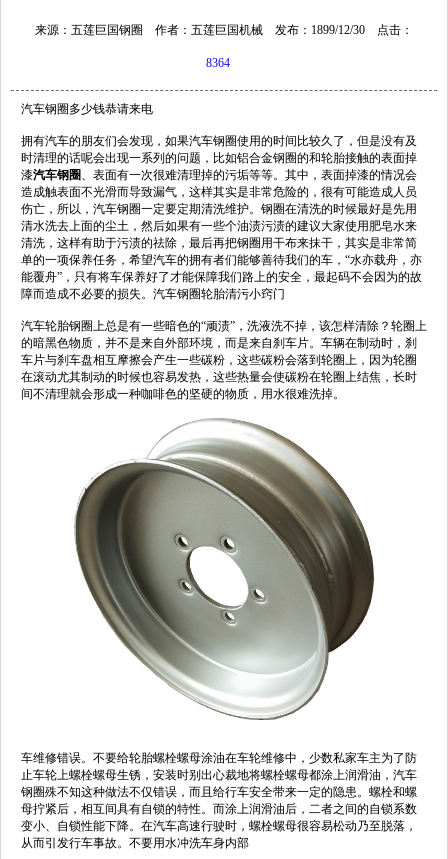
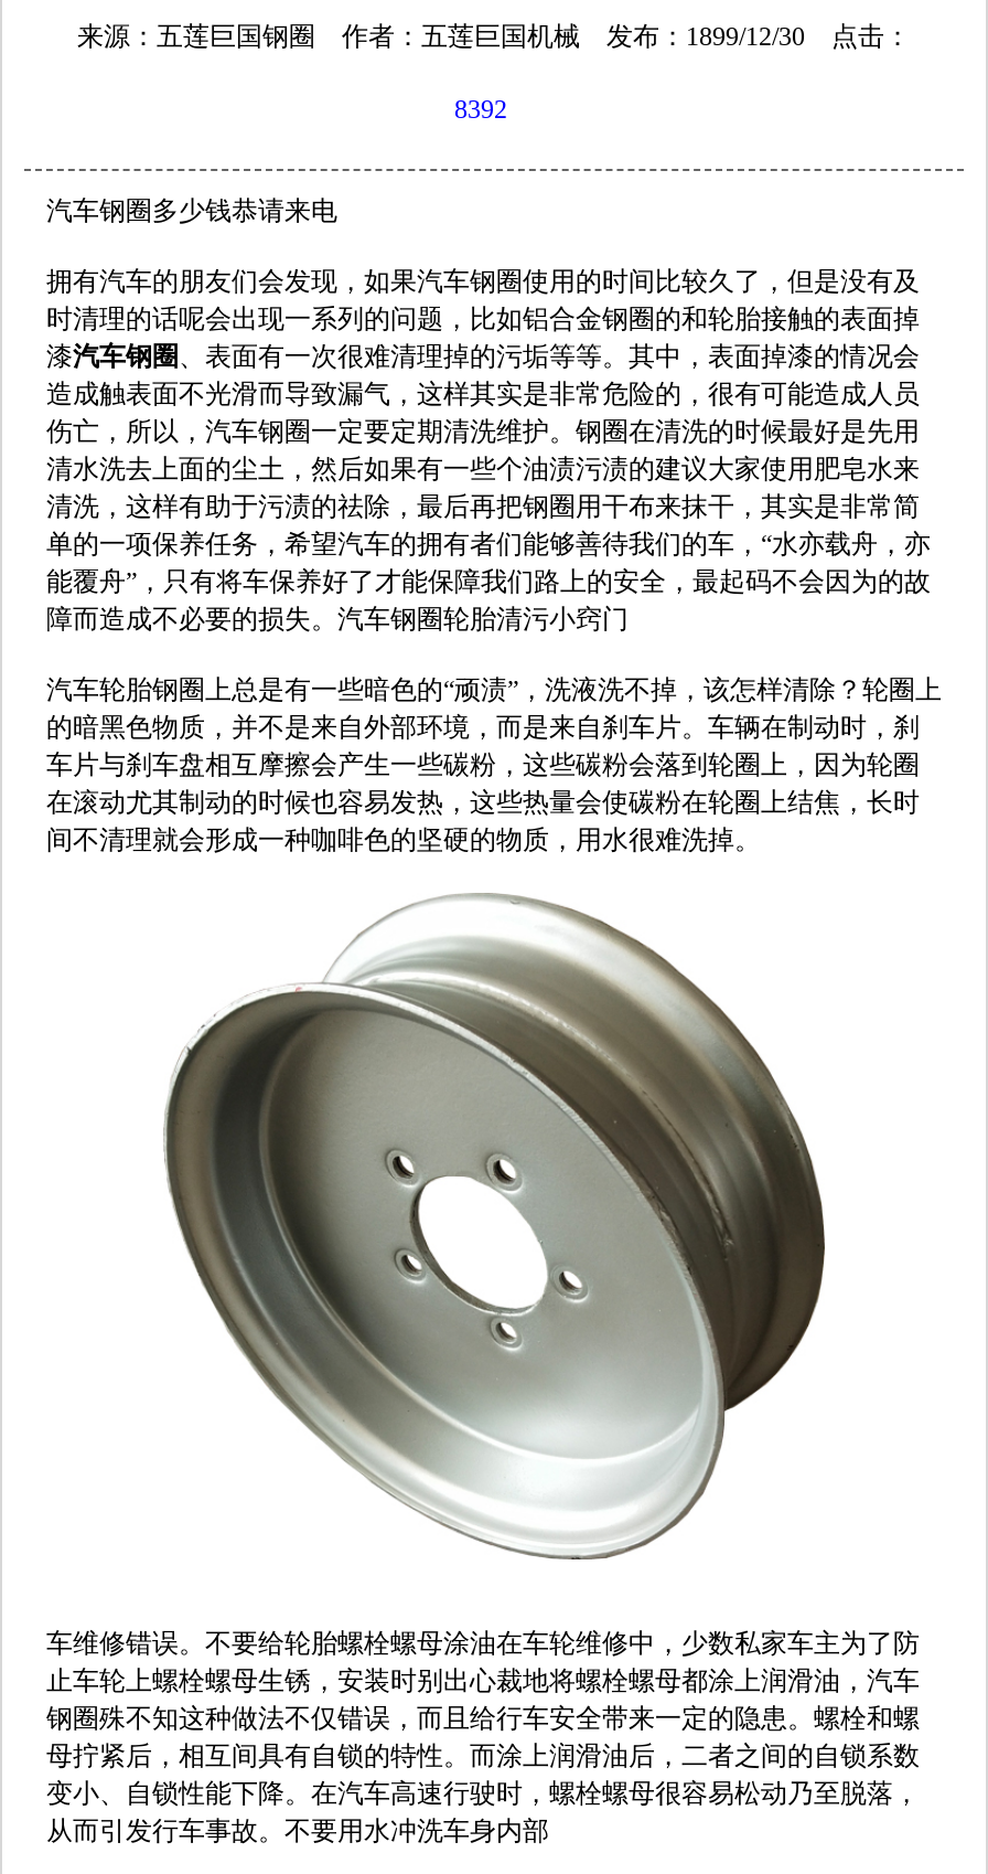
[206,56,230,70] 8364 -> [454,93,507,124] 8392

